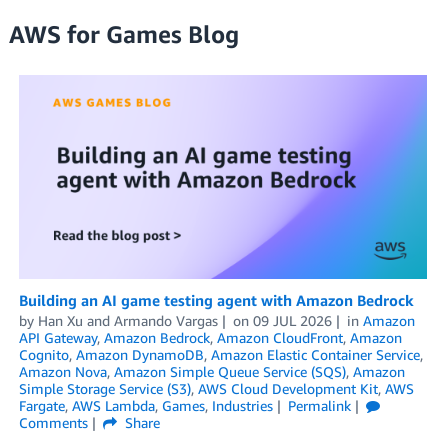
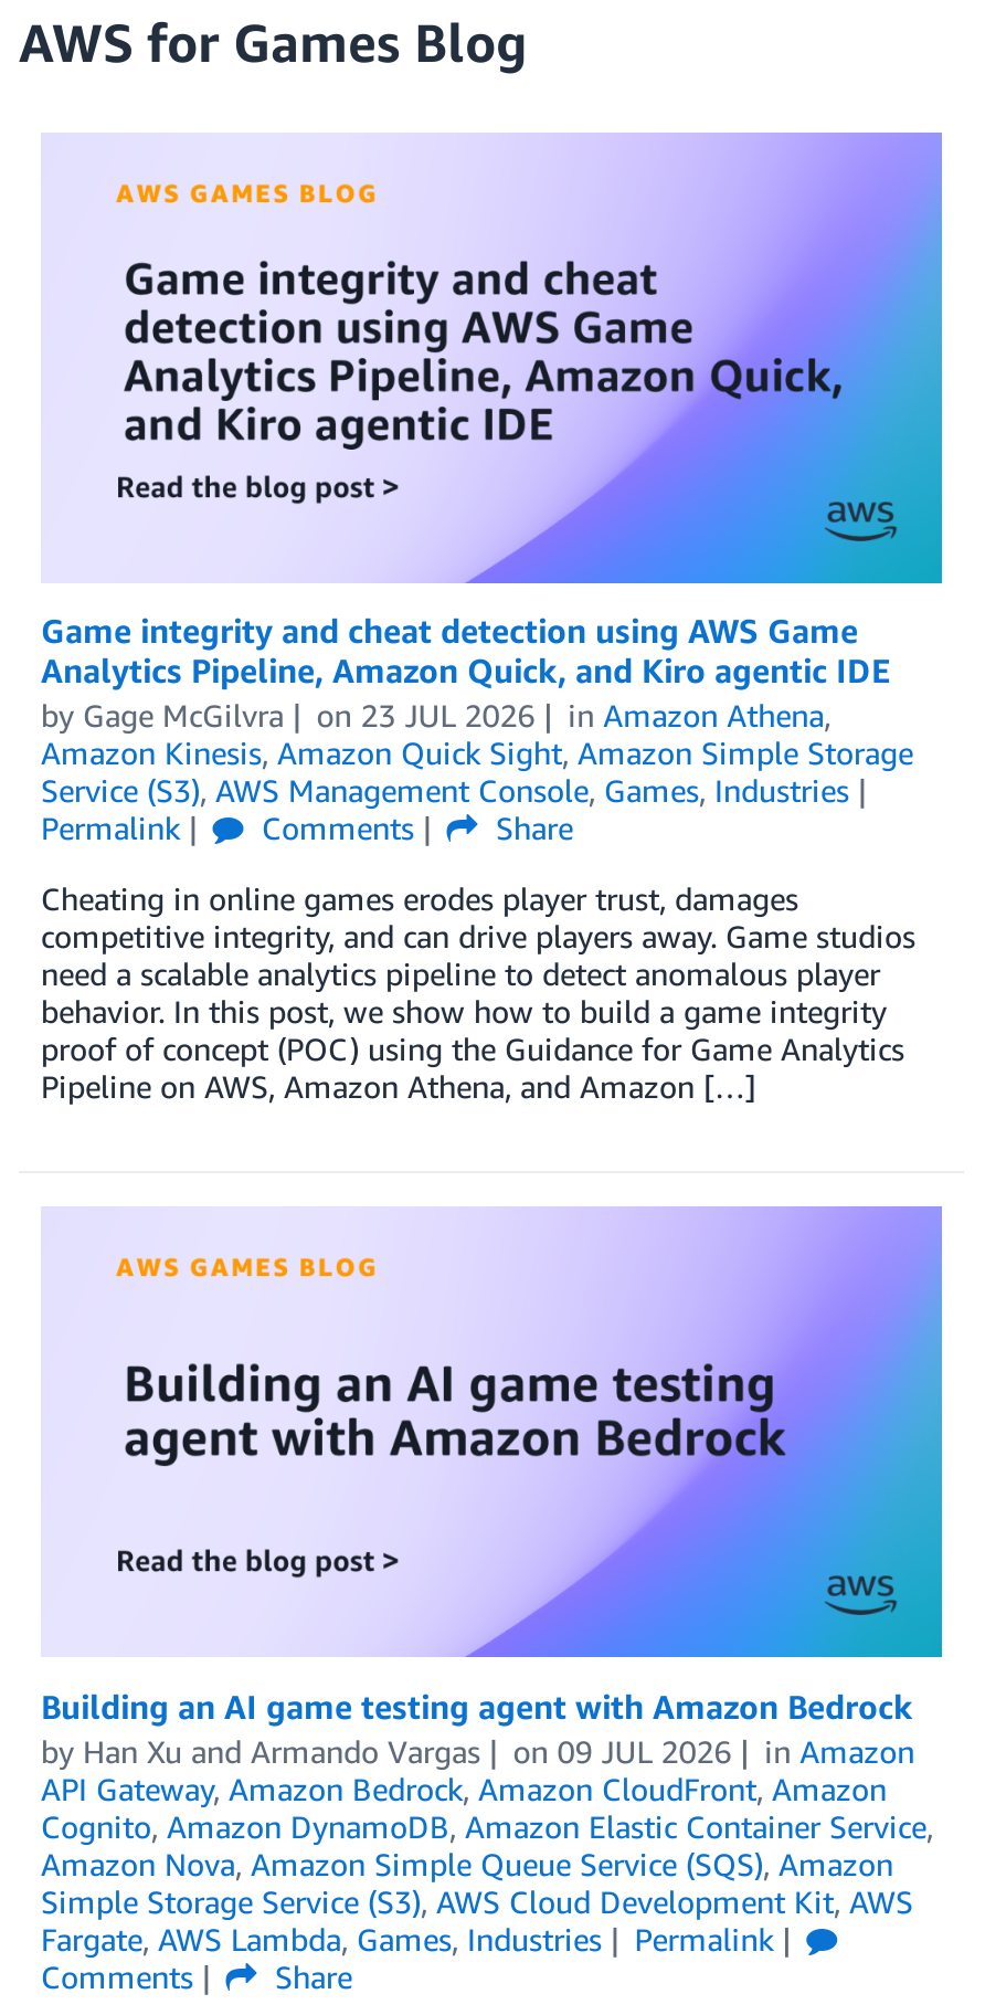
none -> [41,611,915,1106] Game integrity and cheat detection using AWS Game | Analytics Pipeline, Amazon Quick, and Kiro agentic IDE | by Gage McGilvra | on 23 JUL 2026 | in Amazon Athena, | Amazon Kinesis, Amazon Quick Sight, Amazon Simple Storage | Service (S3), AWS Management Console, Games, Industries | Permalink | Comments | Share | Cheating in online games erodes player trust, damages | competitive integrity, and can drive players away. Game studios | need a scalable analytics pipeline to detect anomalous player | behavior. In this post, we show how to build a game integrity | proof of concept (POC) using the Guidance for Game Analytics | Pipeline on AWS, Amazon Athena, and Amazon […]
none -> [123,259,843,453] [image]

